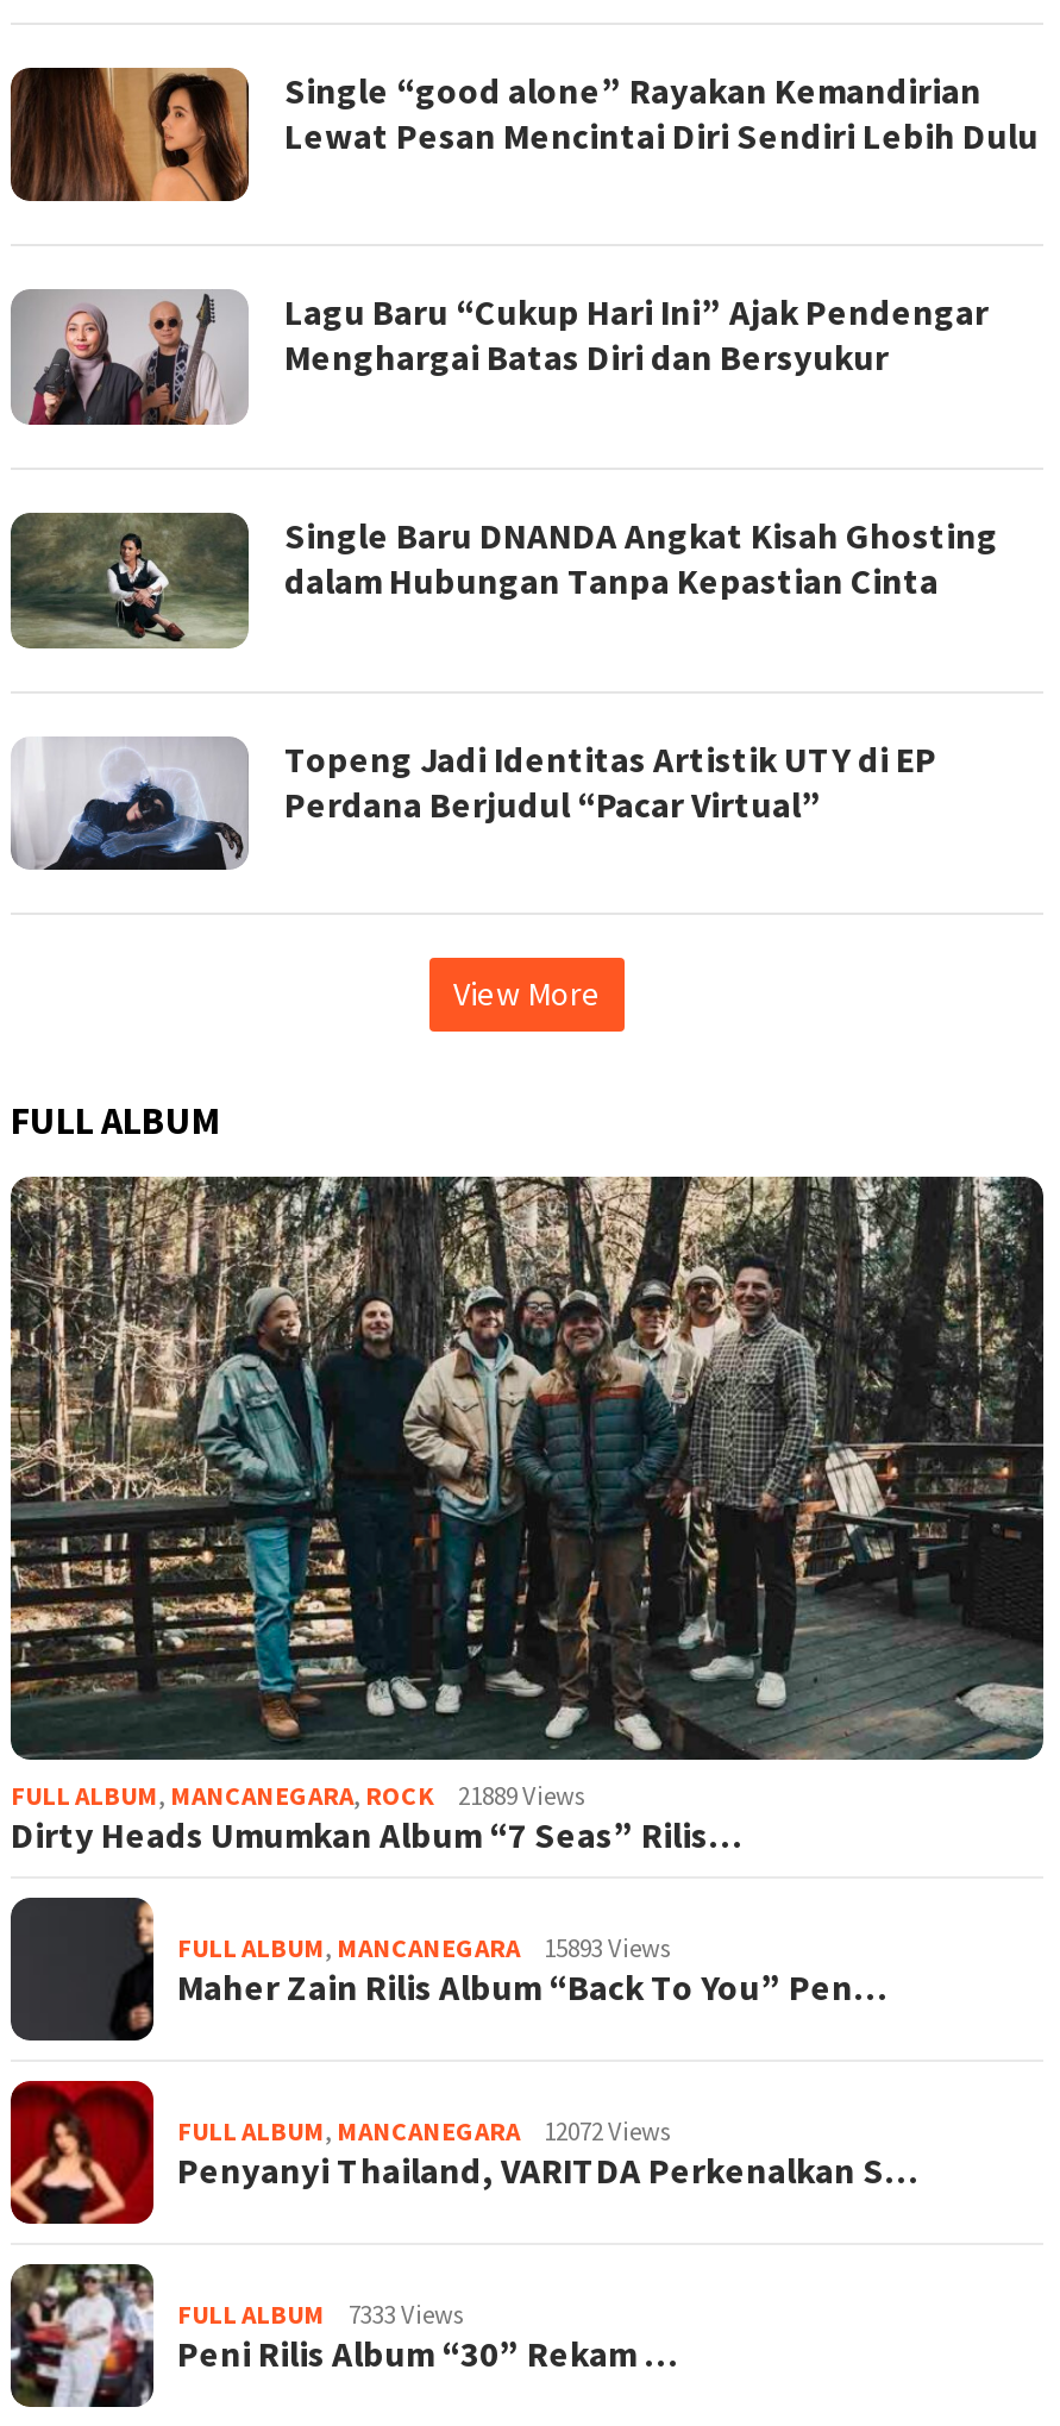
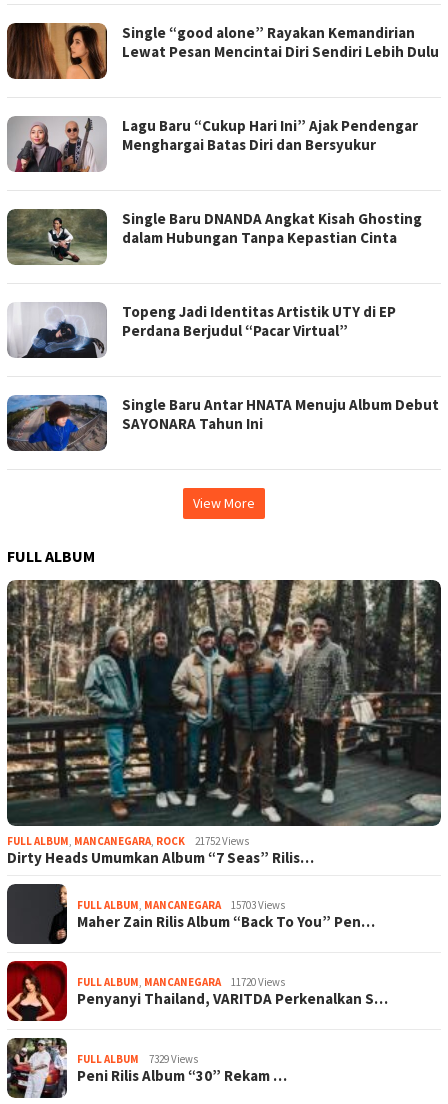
none -> [6,395,439,452] [image] | Single Baru Antar HNATA Menuju Album Debut | SAYONARA Tahun Ini
[11,1778,587,1811] FULL ALBUM, MANCANEGARA, ROCK 21889 Views -> [7,834,249,848] FULL ALBUM, MANCANEGARA, ROCK 21752 Views
[177,1930,672,1963] FULL ALBUM, MANCANEGARA 15893 Views -> [77,898,285,912] FULL ALBUM, MANCANEGARA 15703 Views
[177,2113,672,2147] FULL ALBUM, MANCANEGARA 12072 Views -> [77,975,285,989] FULL ALBUM, MANCANEGARA 11720 Views
[177,2297,465,2330] FULL ALBUM 7333 Views -> [77,1052,198,1066] FULL ALBUM 7329 Views

